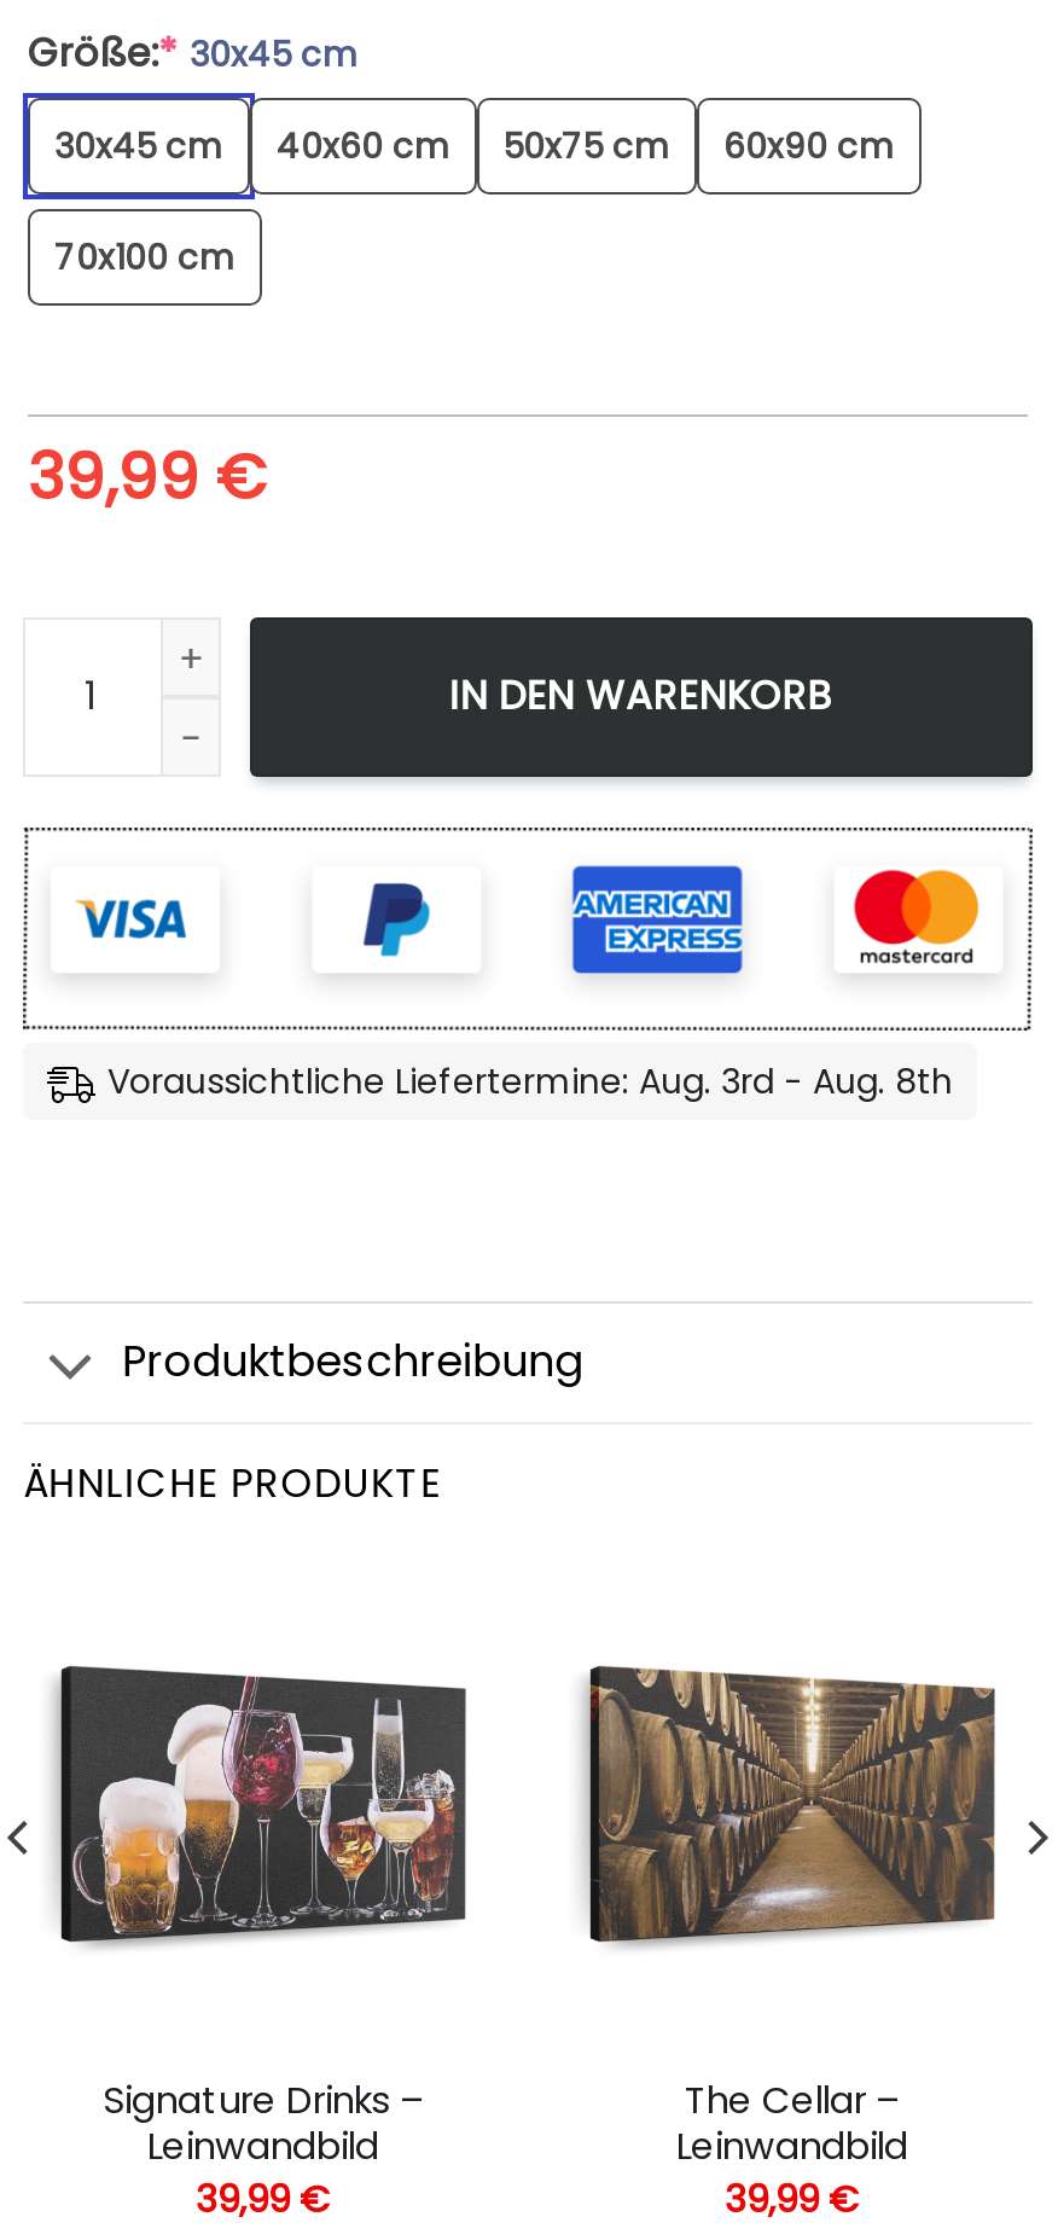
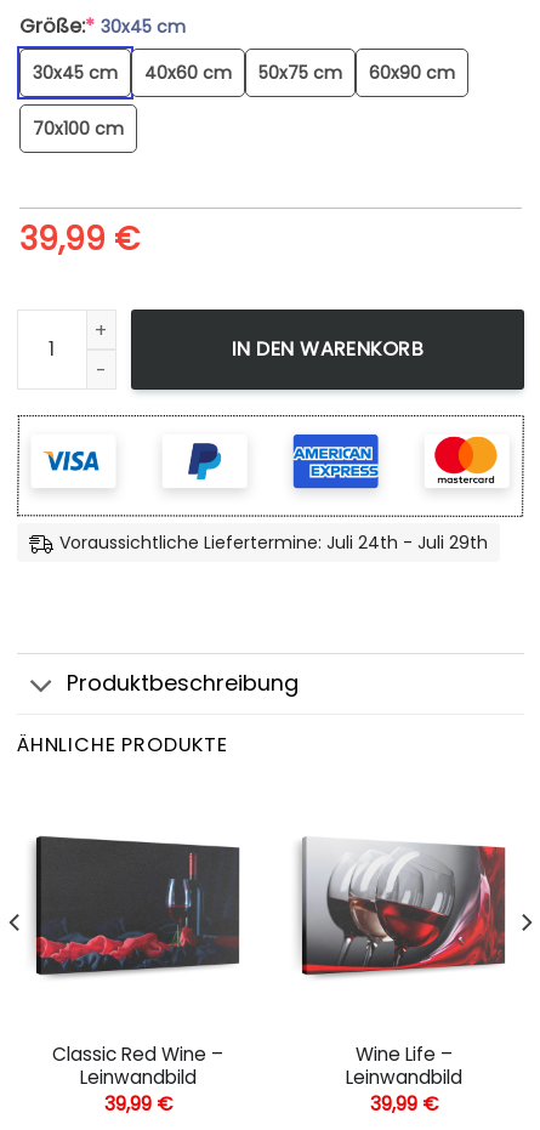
[107,1056,953,1105] Voraussichtliche Liefertermine: Aug. 3rd - Aug. 8th -> [59,530,488,554] Voraussichtliche Liefertermine: Juli 24th - Juli 29th
[59,1676,465,1934] [image] -> [35,841,239,971] [image]
[588,1664,996,1939] [image] -> [301,836,506,972] [image]
[103,2075,424,2126] Signature Drinks – -> [52,1042,223,1067] Classic Red Wine –
[685,2075,900,2126] The Cellar – -> [355,1042,452,1067] Wine Life –

